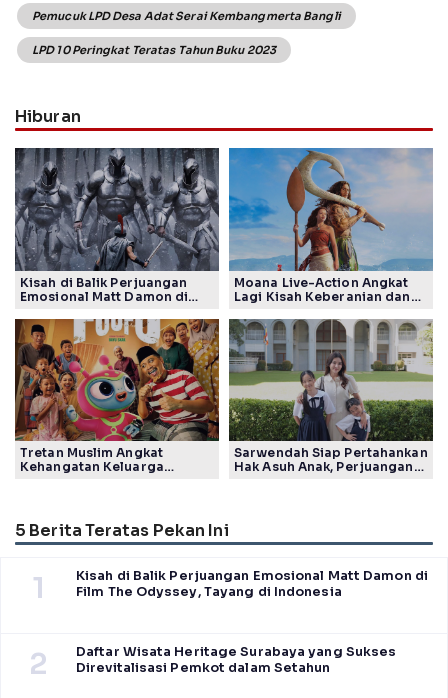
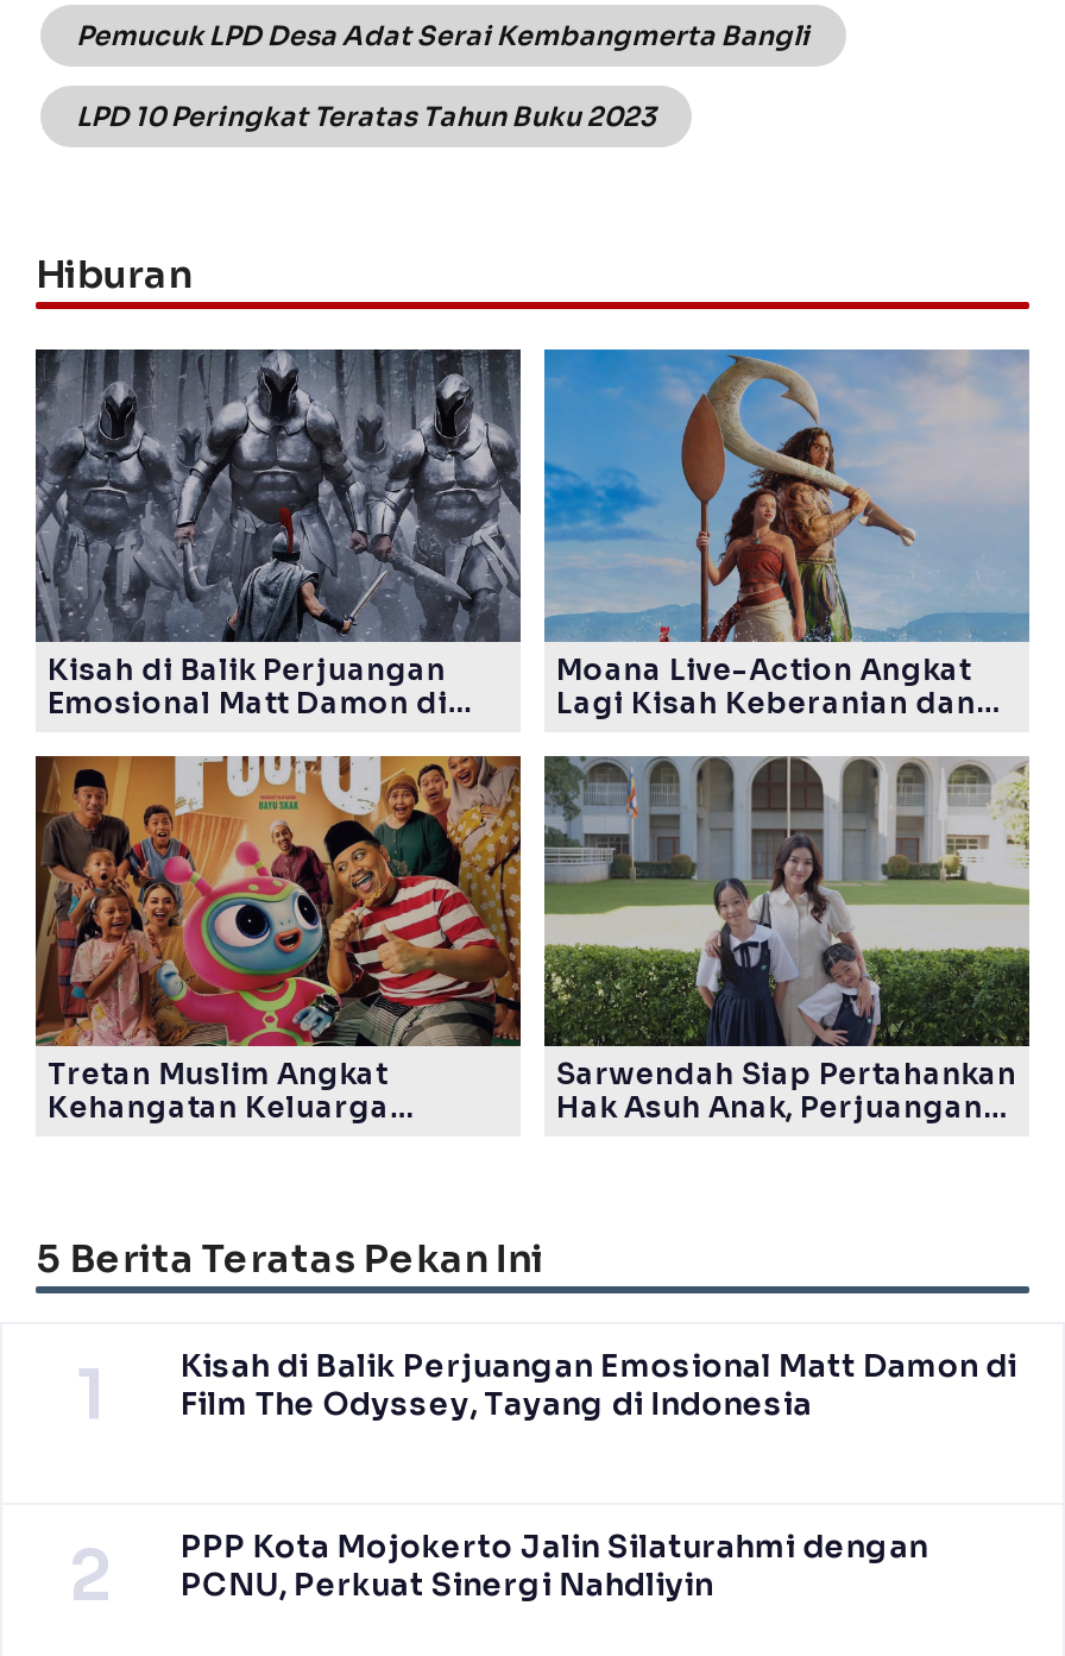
[76,644,396,676] Daftar Wisata Heritage Surabaya yang Sukses | Direvitalisasi Pemkot dalam Setahun -> [181,1528,928,1604] PPP Kota Mojokerto Jalin Silaturahmi dengan | PCNU, Perkuat Sinergi Nahdliyin

